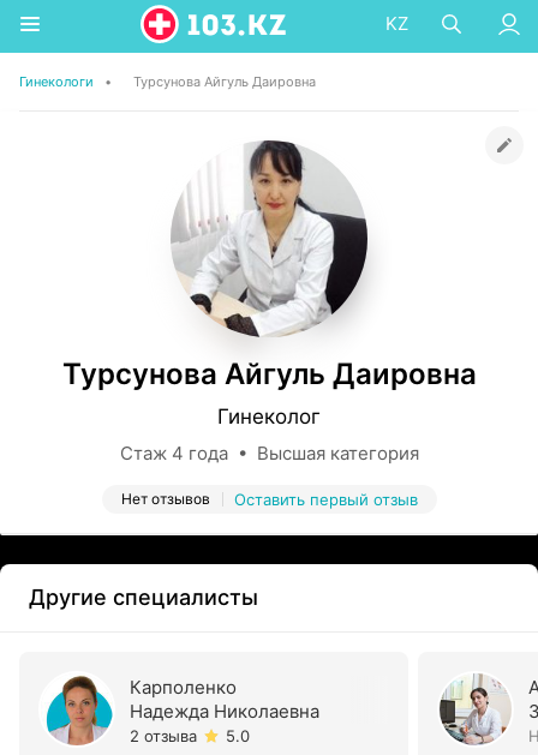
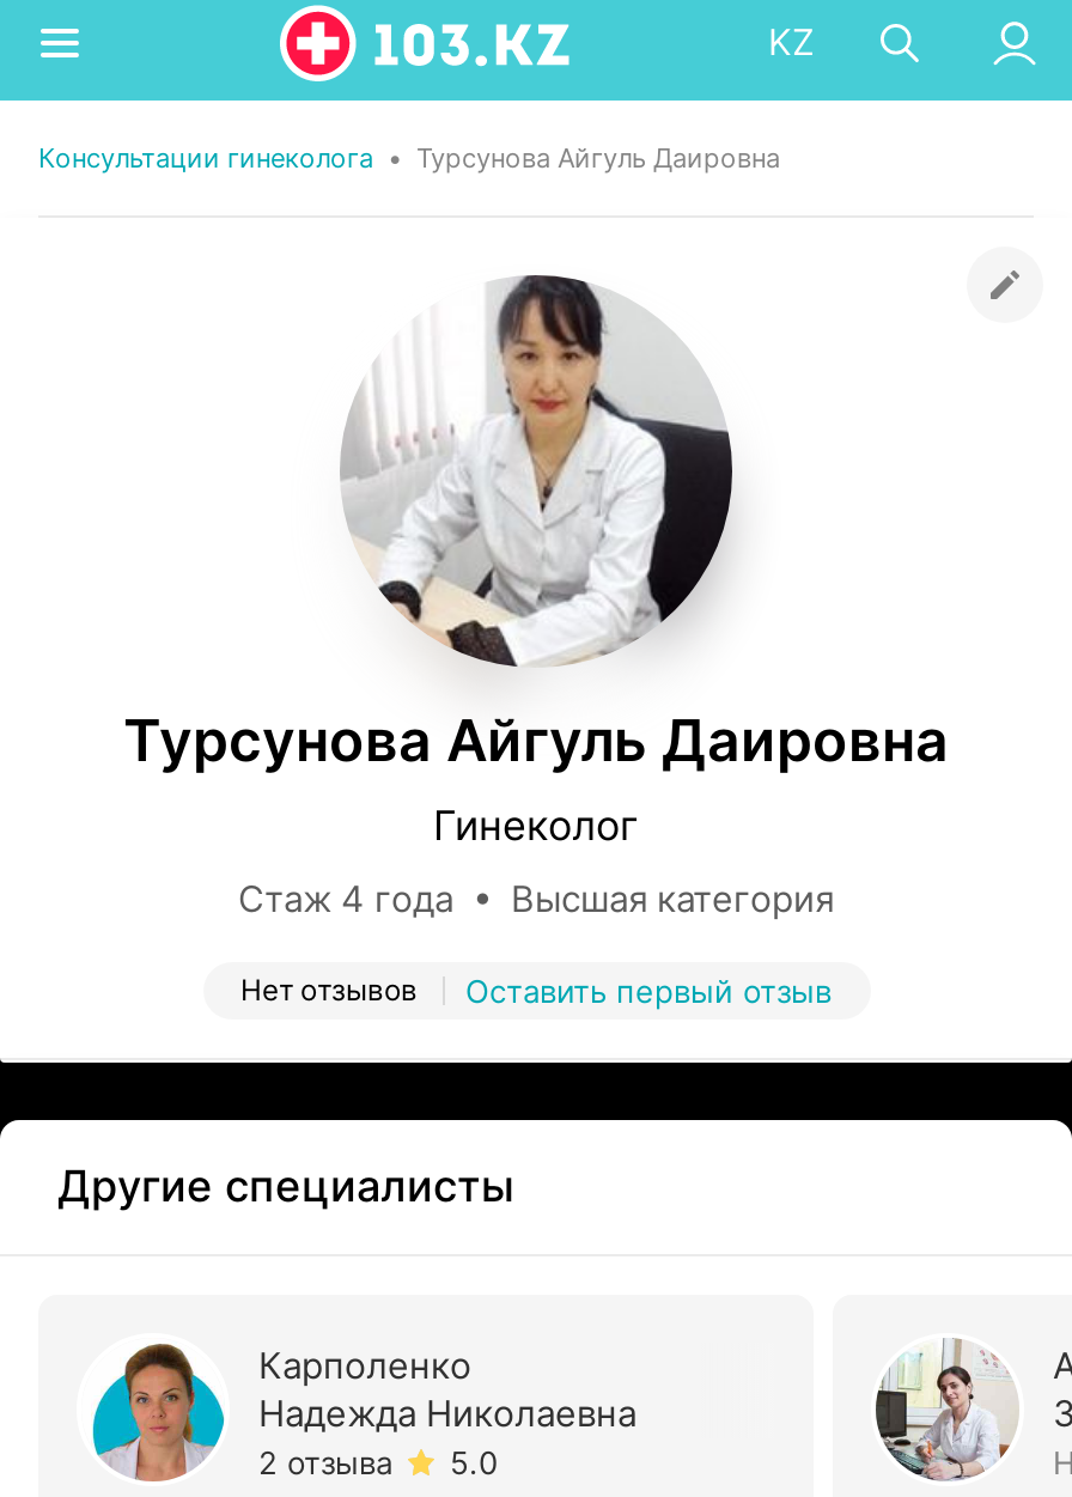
[19,73,316,90] Гинекологи • | Турсунова Айгуль Даировна -> [38,141,780,175] Консультации гинеколога • Турсунова Айгуль Даировна

